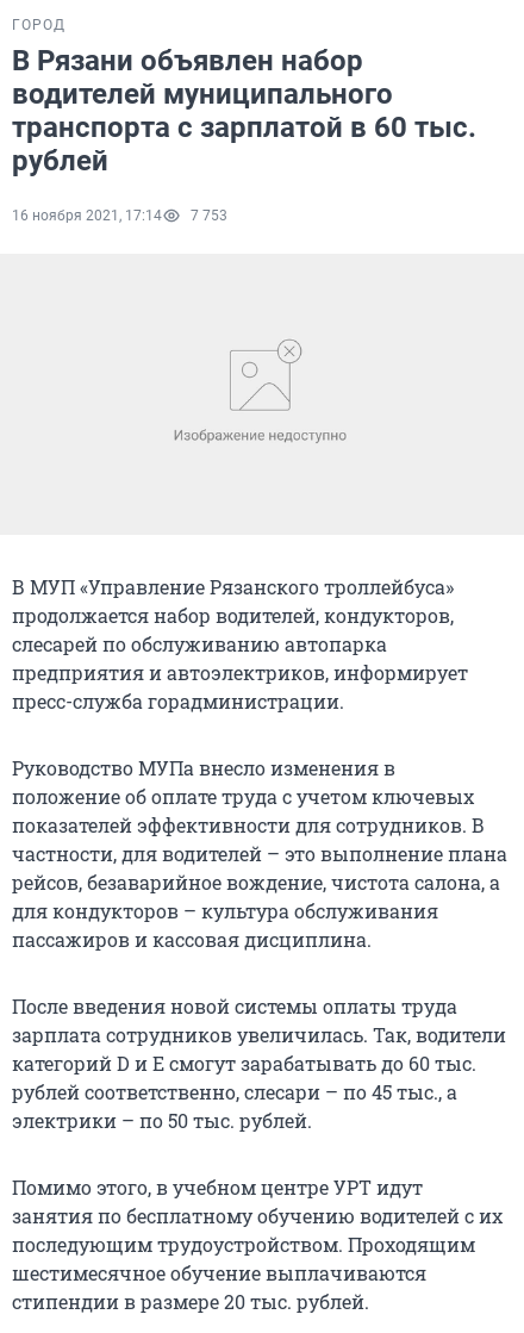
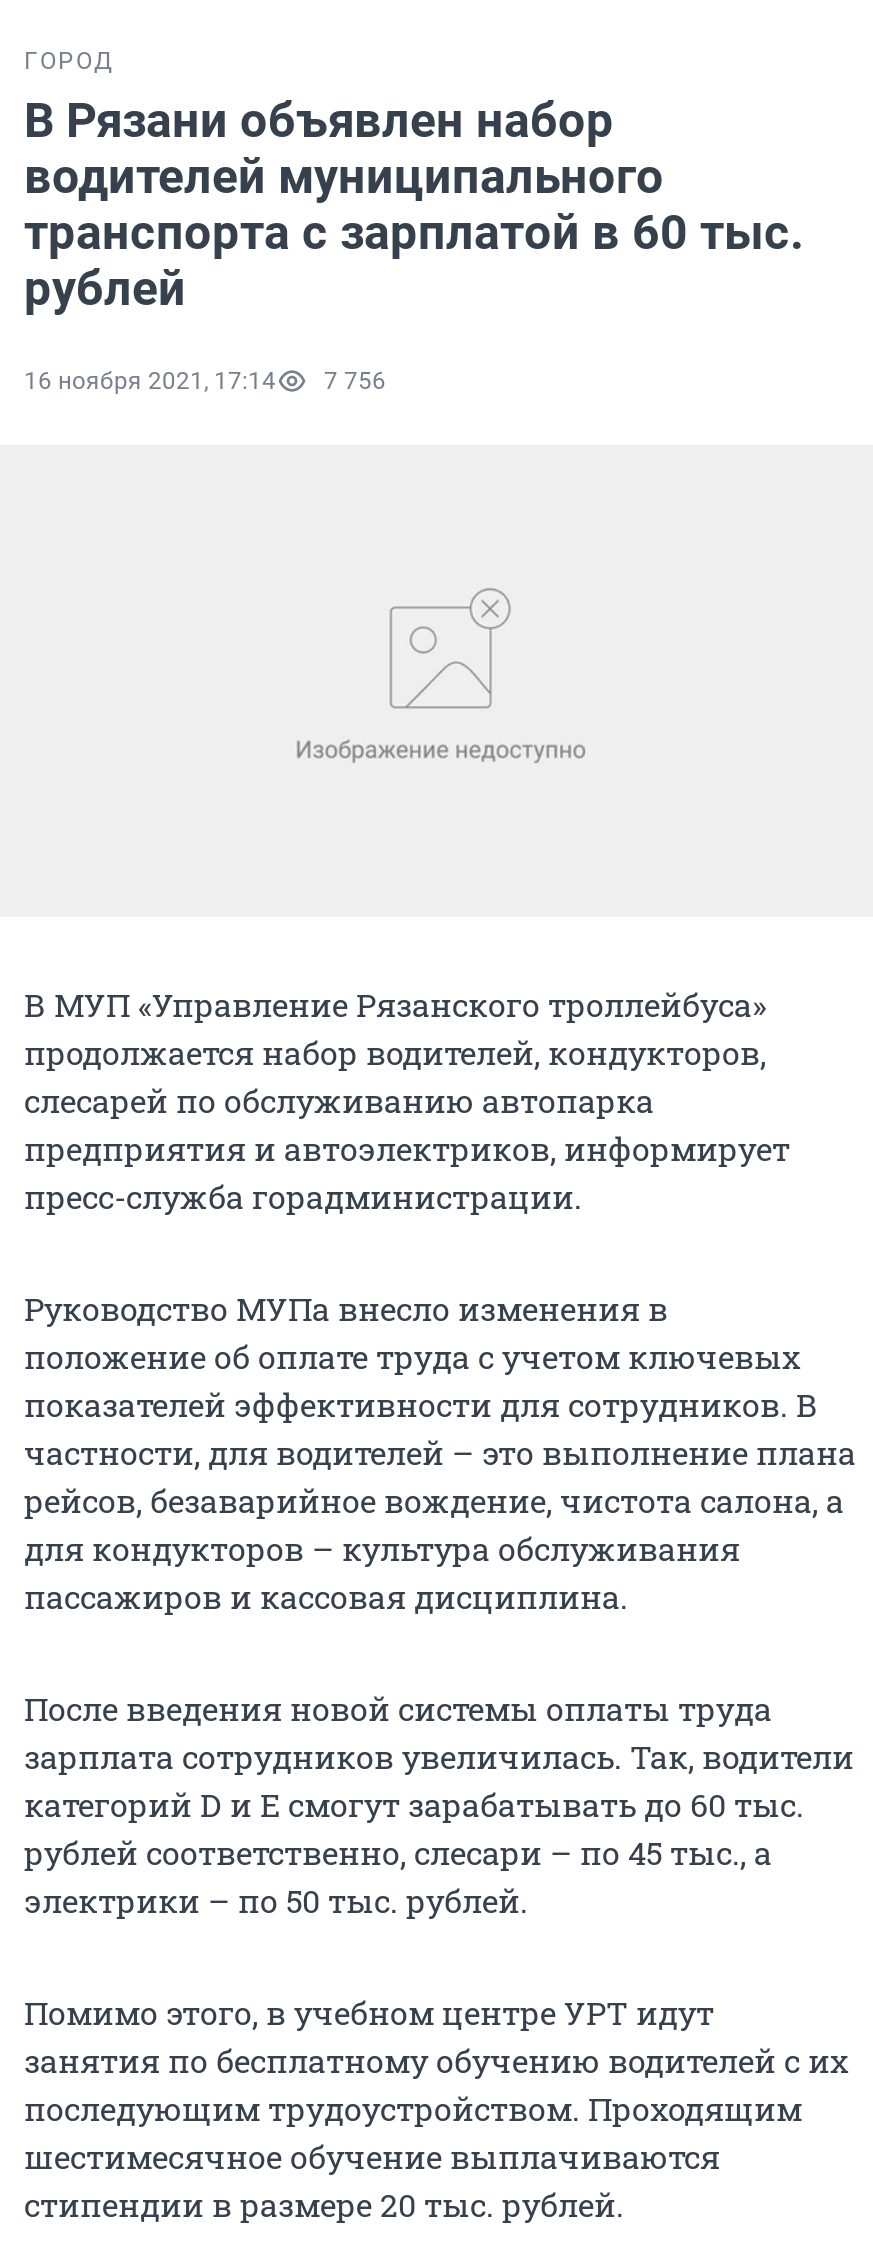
[12,207,227,224] 16 ноября 2021, 17:14 7 753 -> [24,367,386,395] 16 ноября 2021, 17:14 7 756

